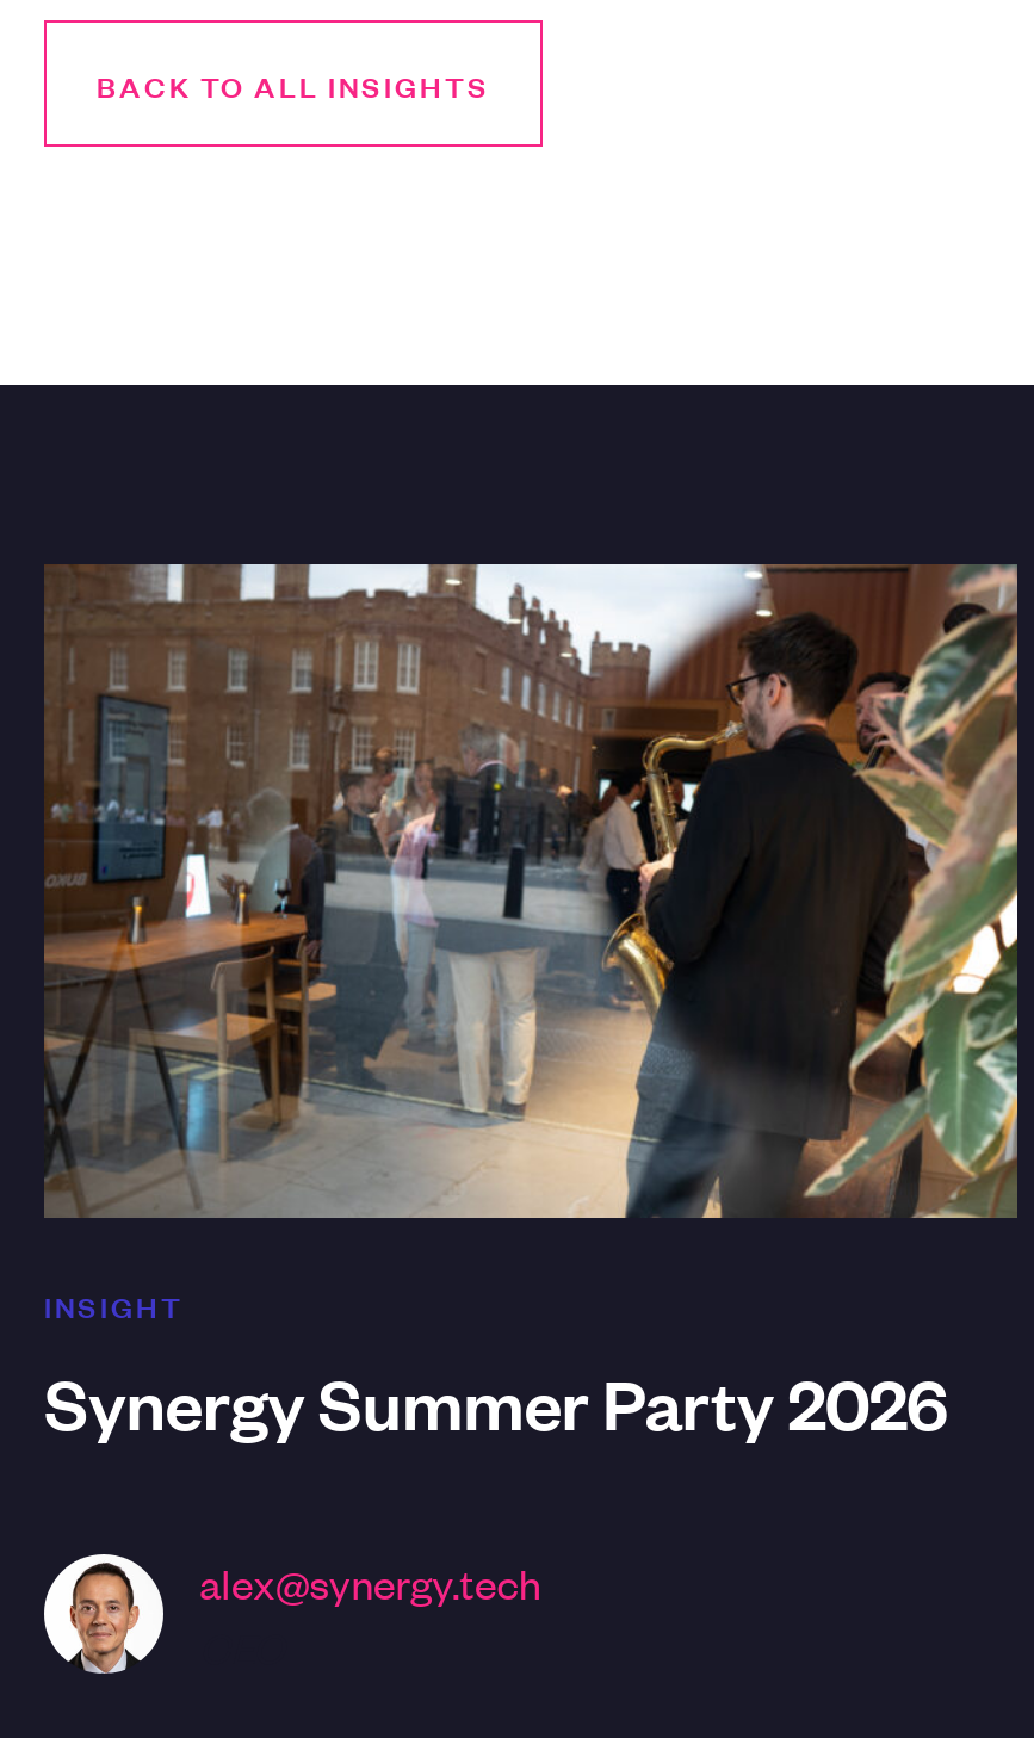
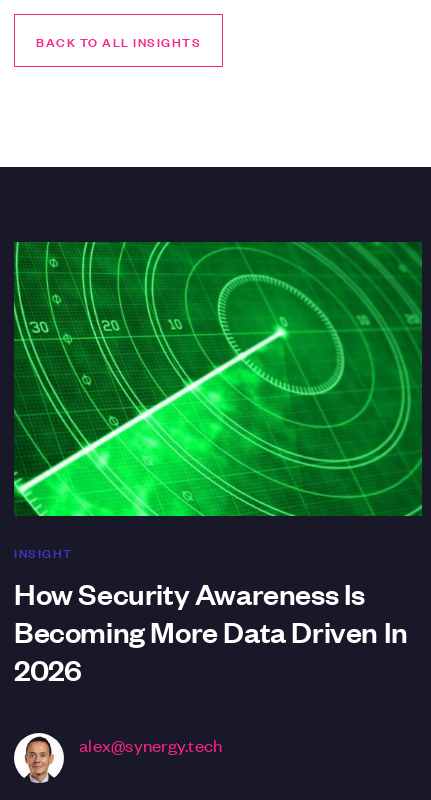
[42,562,1020,1220] [image] -> [13,241,422,517] [image]
[44,1358,948,1444] Synergy Summer Party 2026 -> [14,575,408,687] How Security Awareness Is | Becoming More Data Driven In | 2026

